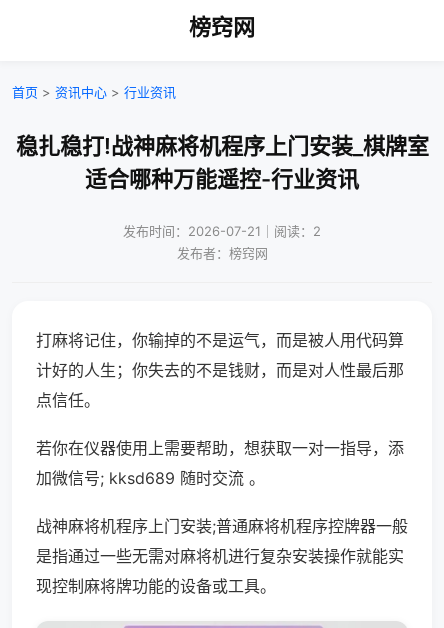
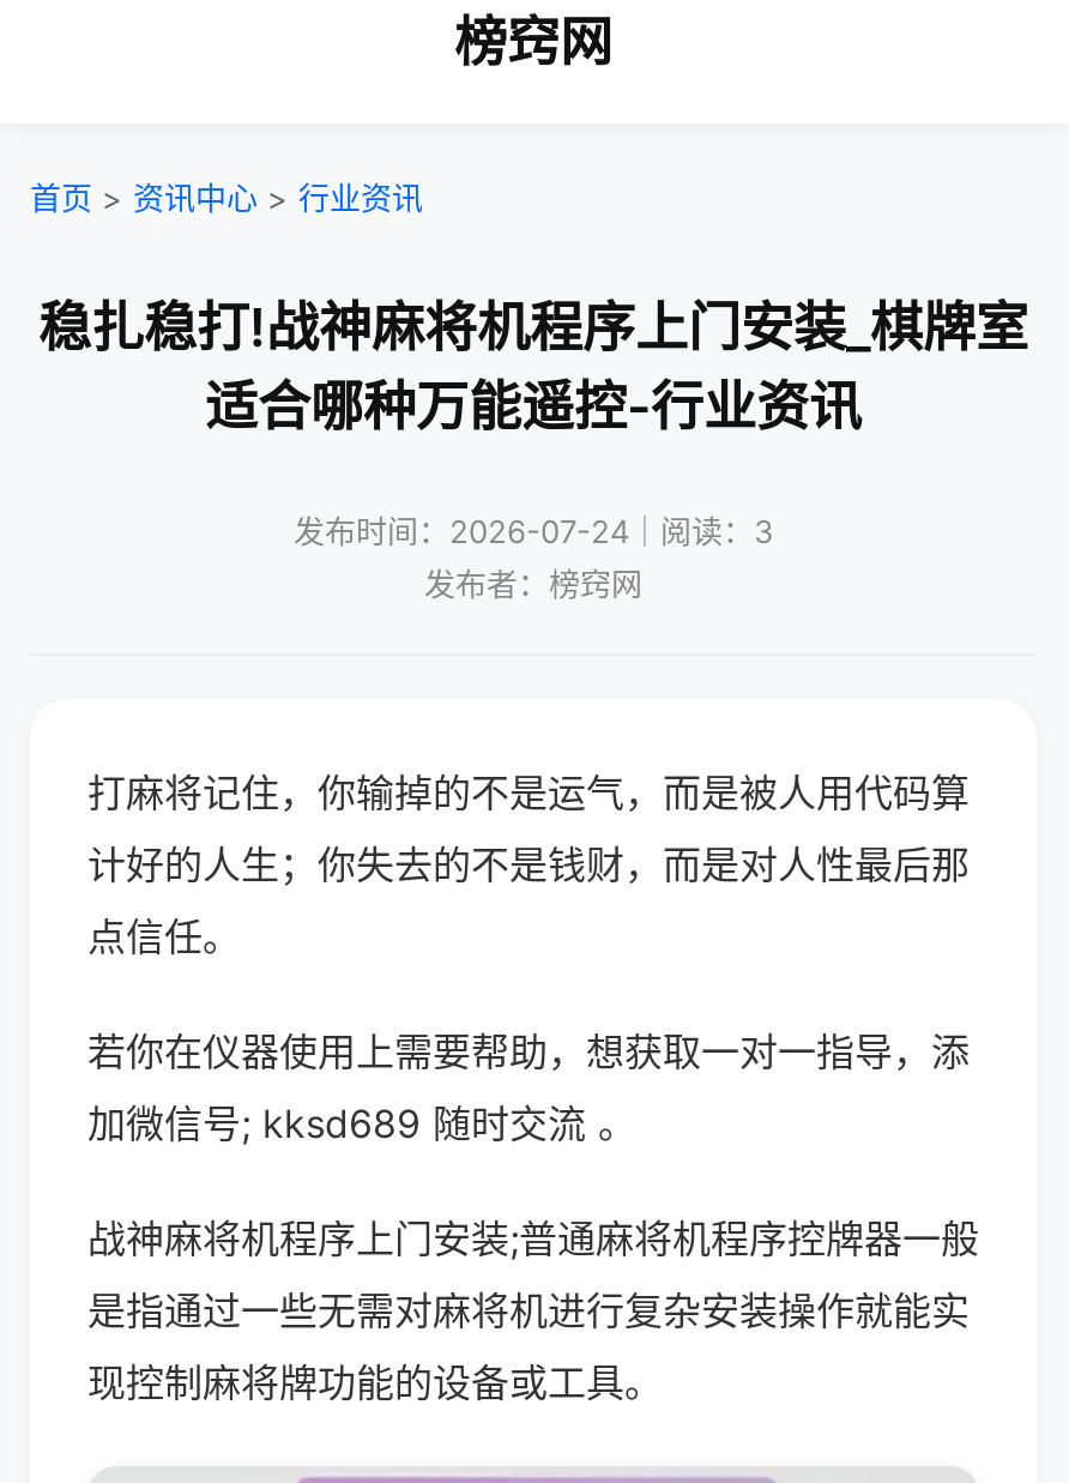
[123,223,321,239] 发布时间：2026-07-21｜阅读：2 -> [294,512,773,550] 发布时间：2026-07-24｜阅读：3

